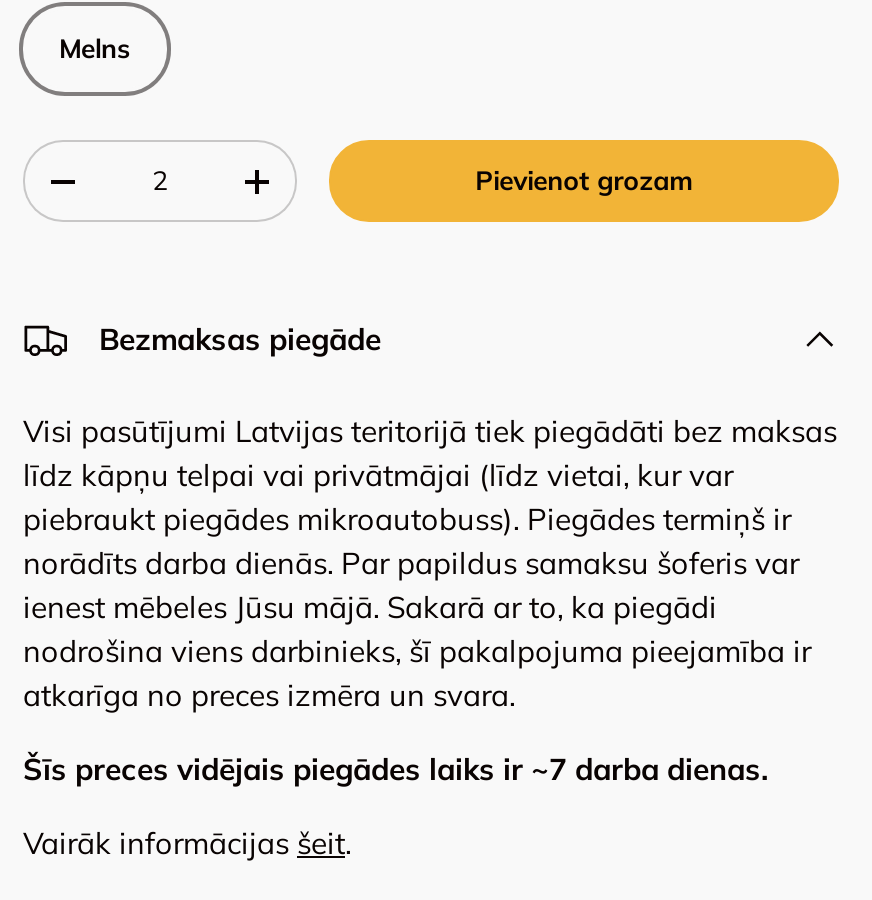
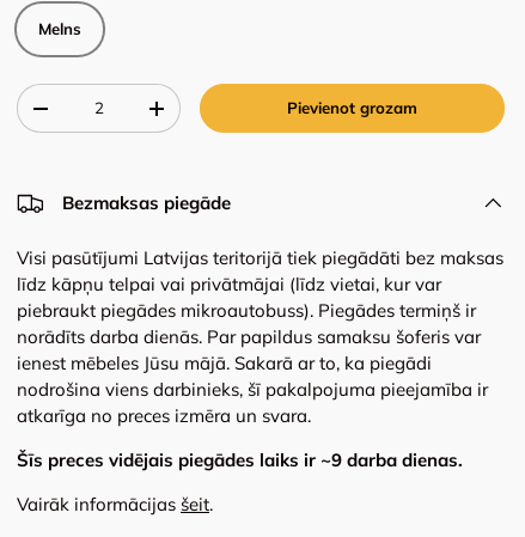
[23,750,769,788] Šīs preces vidējais piegādes laiks ir ~7 darba dienas. -> [17,449,463,471] Šīs preces vidējais piegādes laiks ir ~9 darba dienas.

